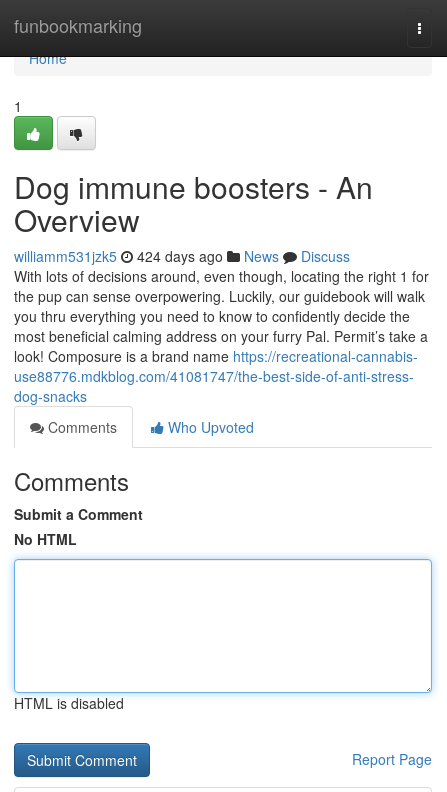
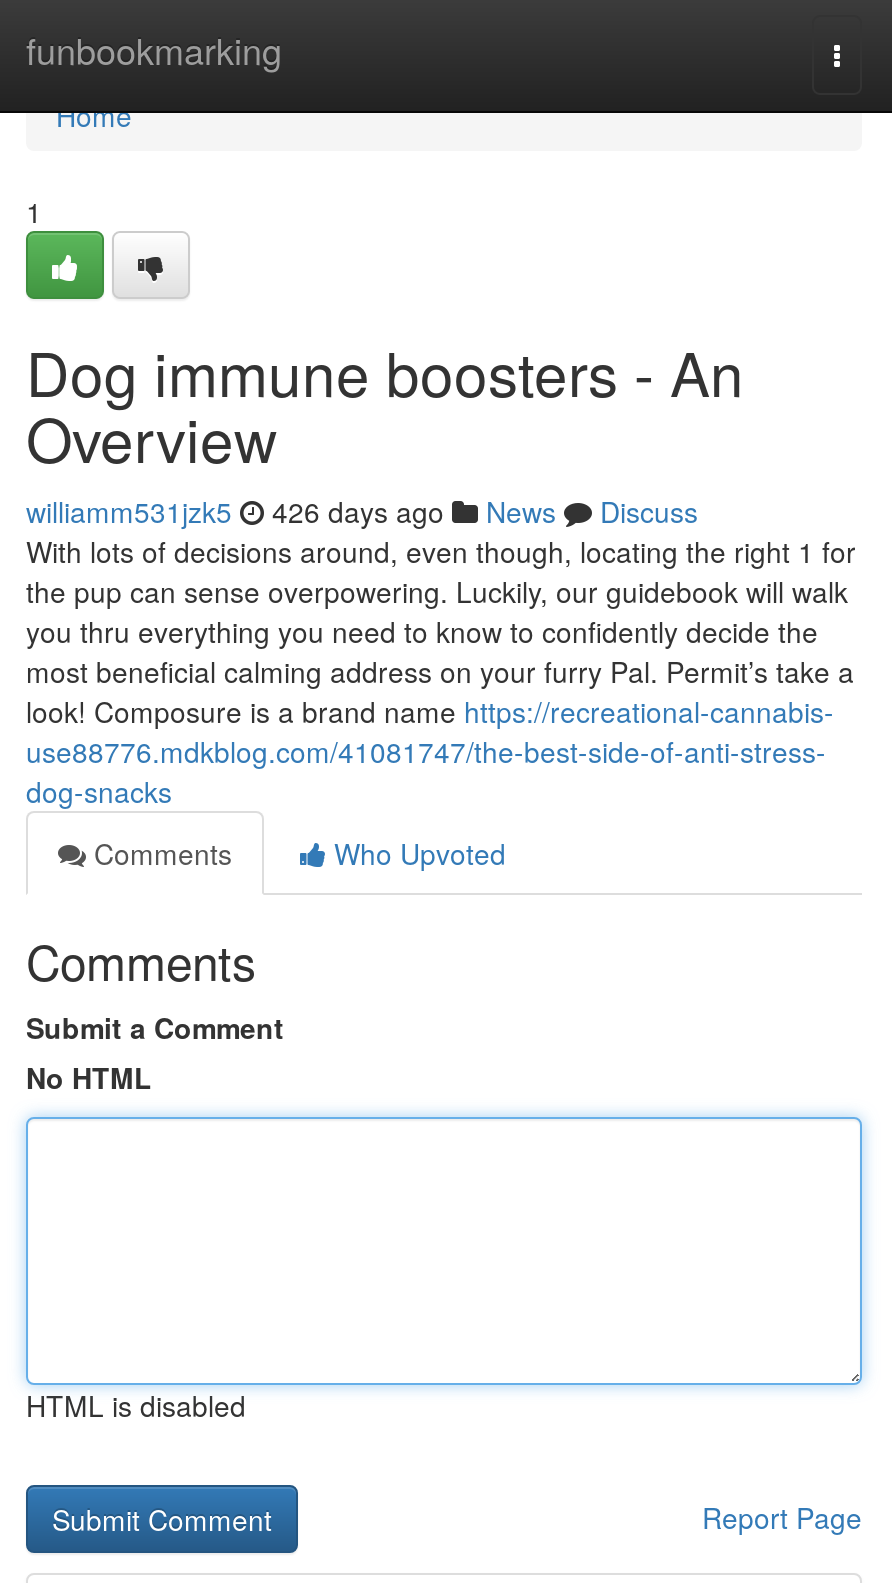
[14,246,350,266] williamm531jzk5 424 days ago News Discuss -> [26,491,698,531] williamm531jzk5 426 days ago News Discuss

